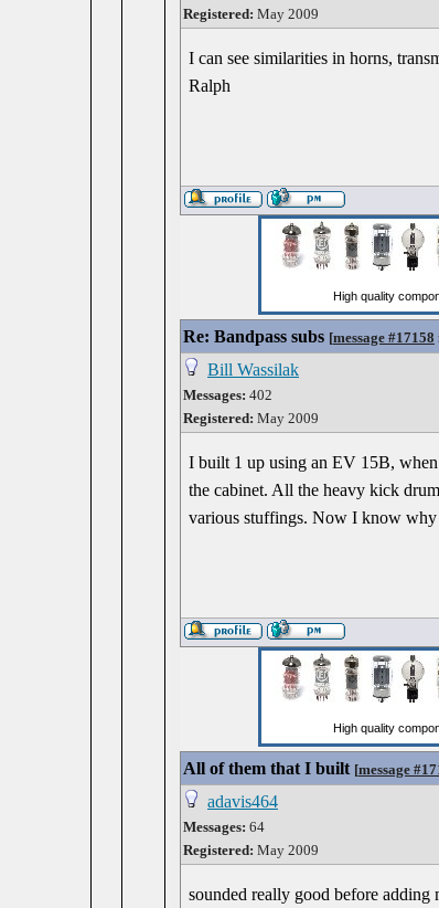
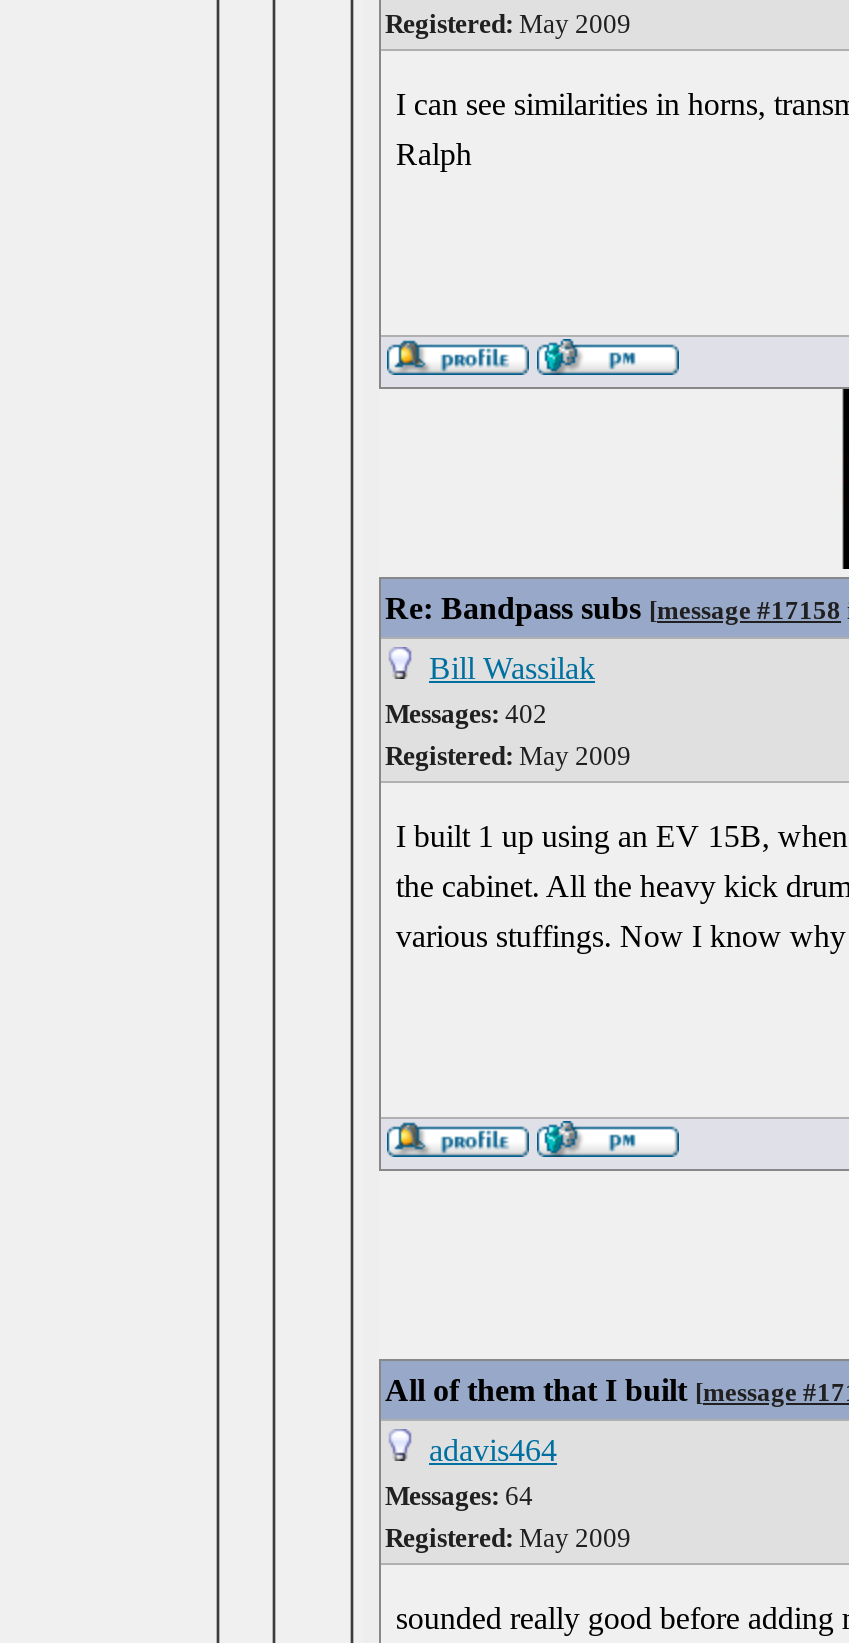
[257,214,436,316] [image] -> none
[257,646,436,748] [image] -> none

